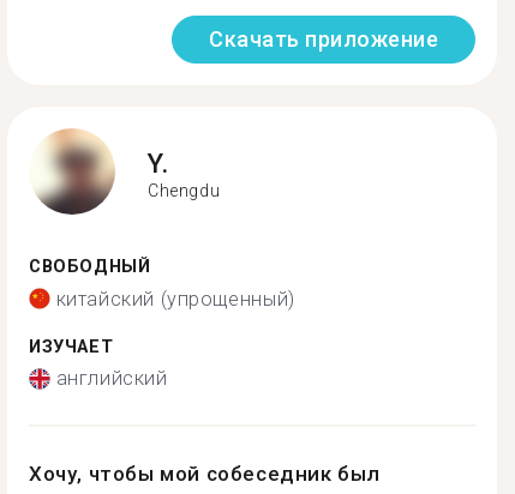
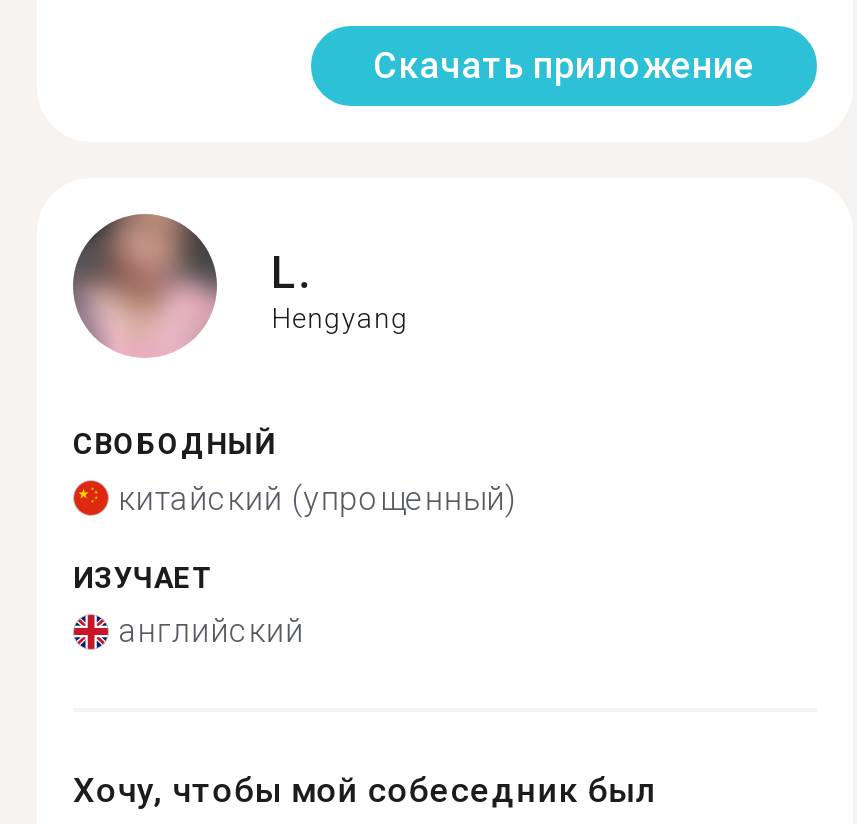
[29,129,220,216] [image] | Y. | Chengdu -> [71,214,409,358] [image] | L. | Hengyang

